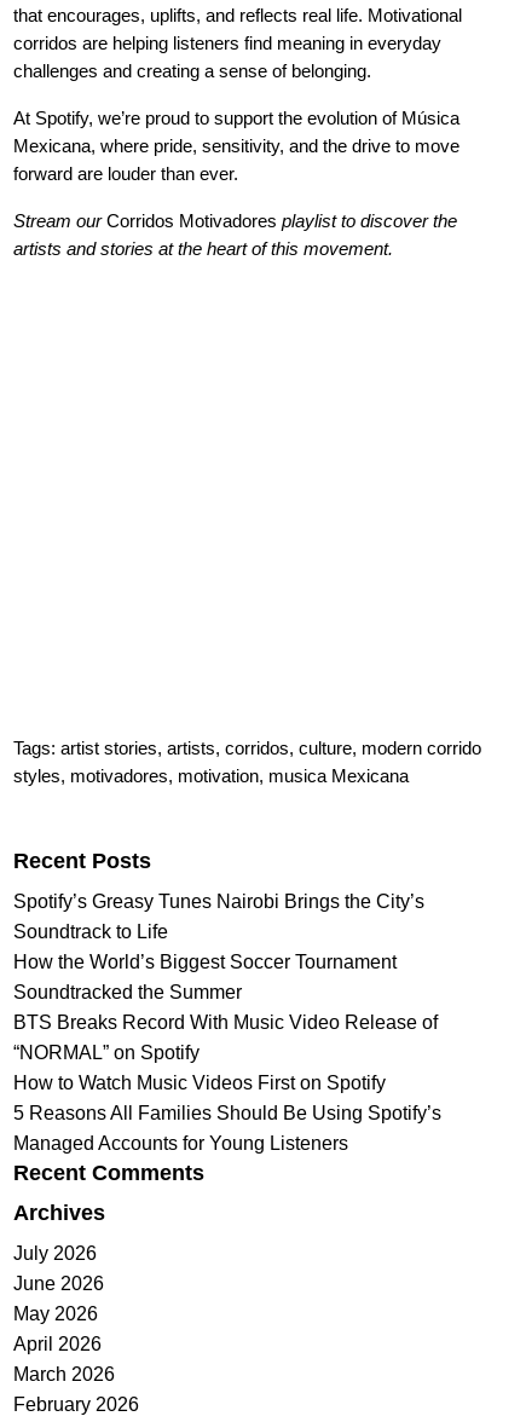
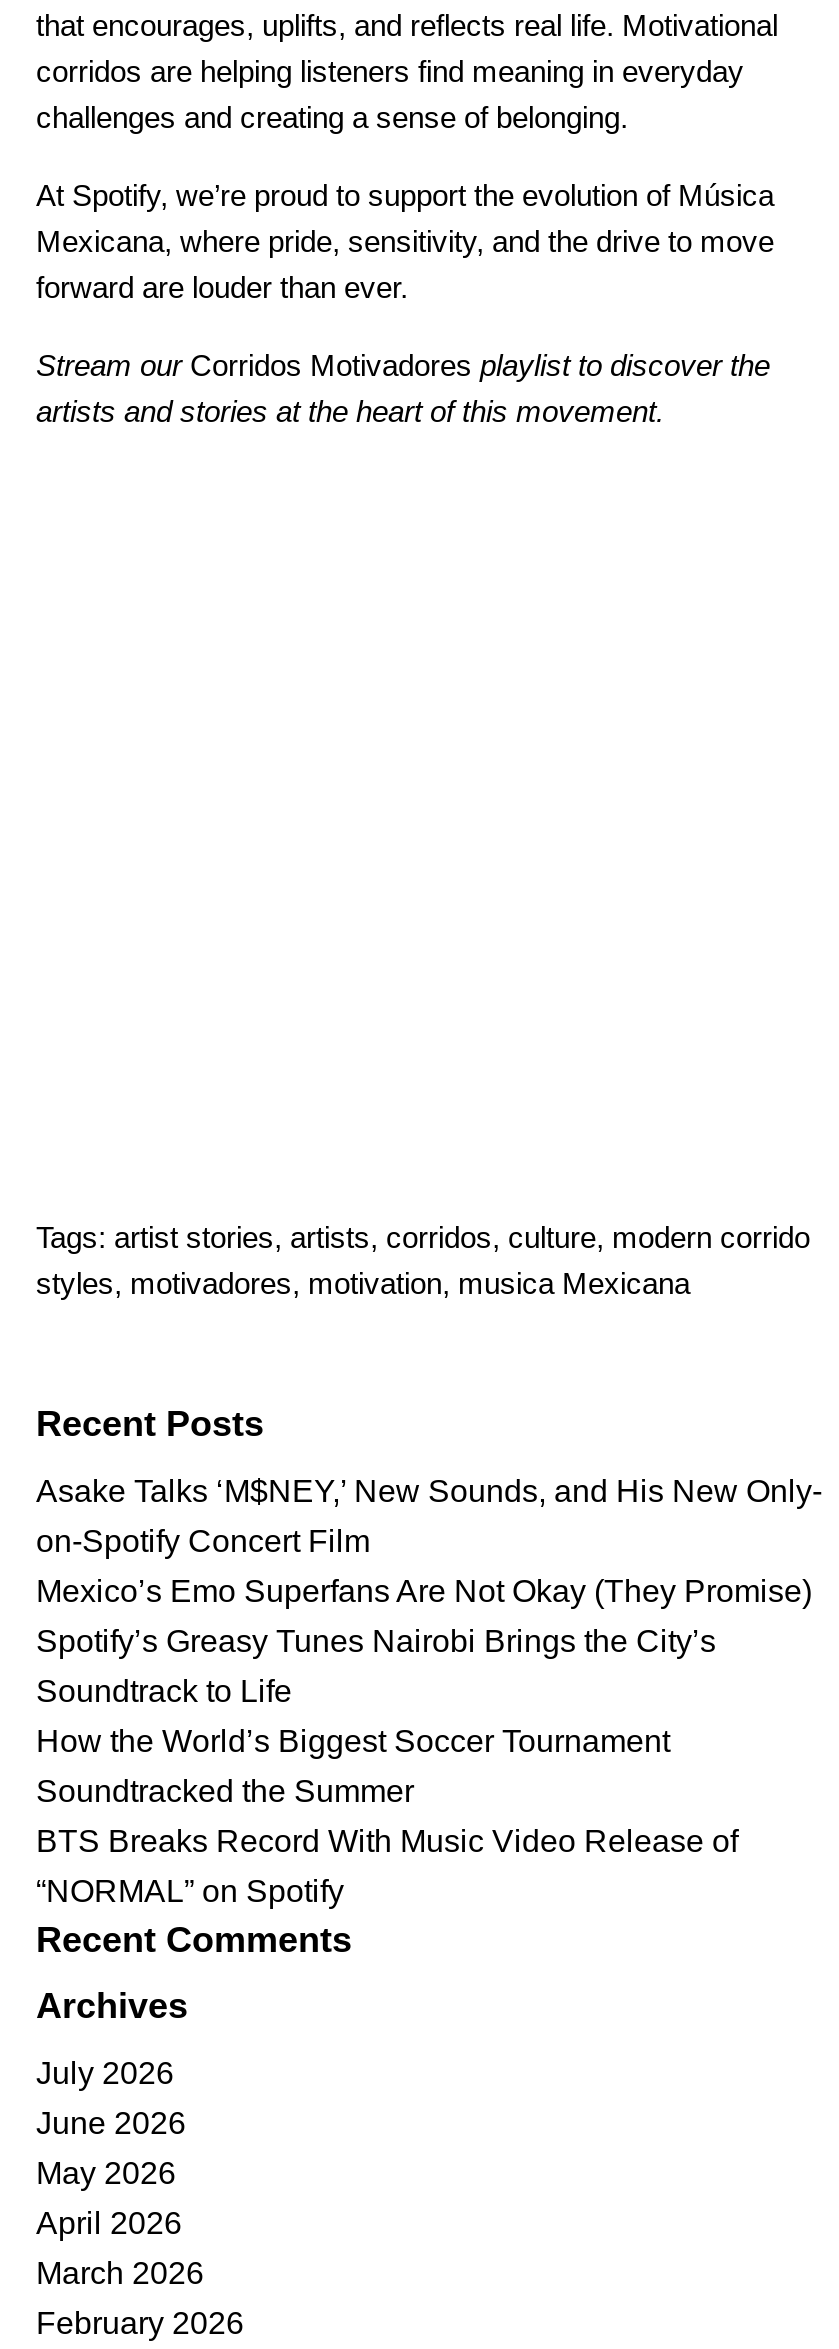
none -> [36,1474,822,1608] Asake Talks ‘M$NEY,’ New Sounds, and His New Only- | on-Spotify Concert Film | Mexico’s Emo Superfans Are Not Okay (They Promise)
moved [13,891,438,1063] -> [36,1624,738,1908]: Spotify’s Greasy Tunes Nairobi Brings the City’s | Soundtrack to Life | How the World’s Biggest Soccer Tournament | Soundtracked the Summer | BTS Breaks Record With Music Video Release of | “NORMAL” on Spotify
[13,1073,441,1154] How to Watch Music Videos First on Spotify | 5 Reasons All Families Should Be Using Spotify’s | Managed Accounts for Young Listeners -> none

